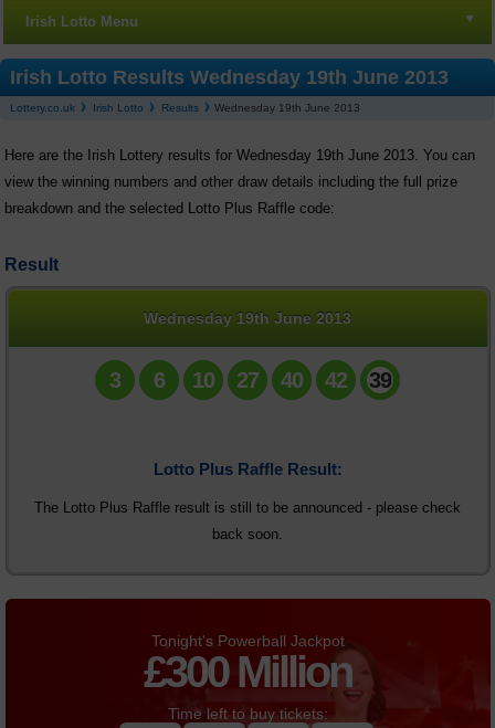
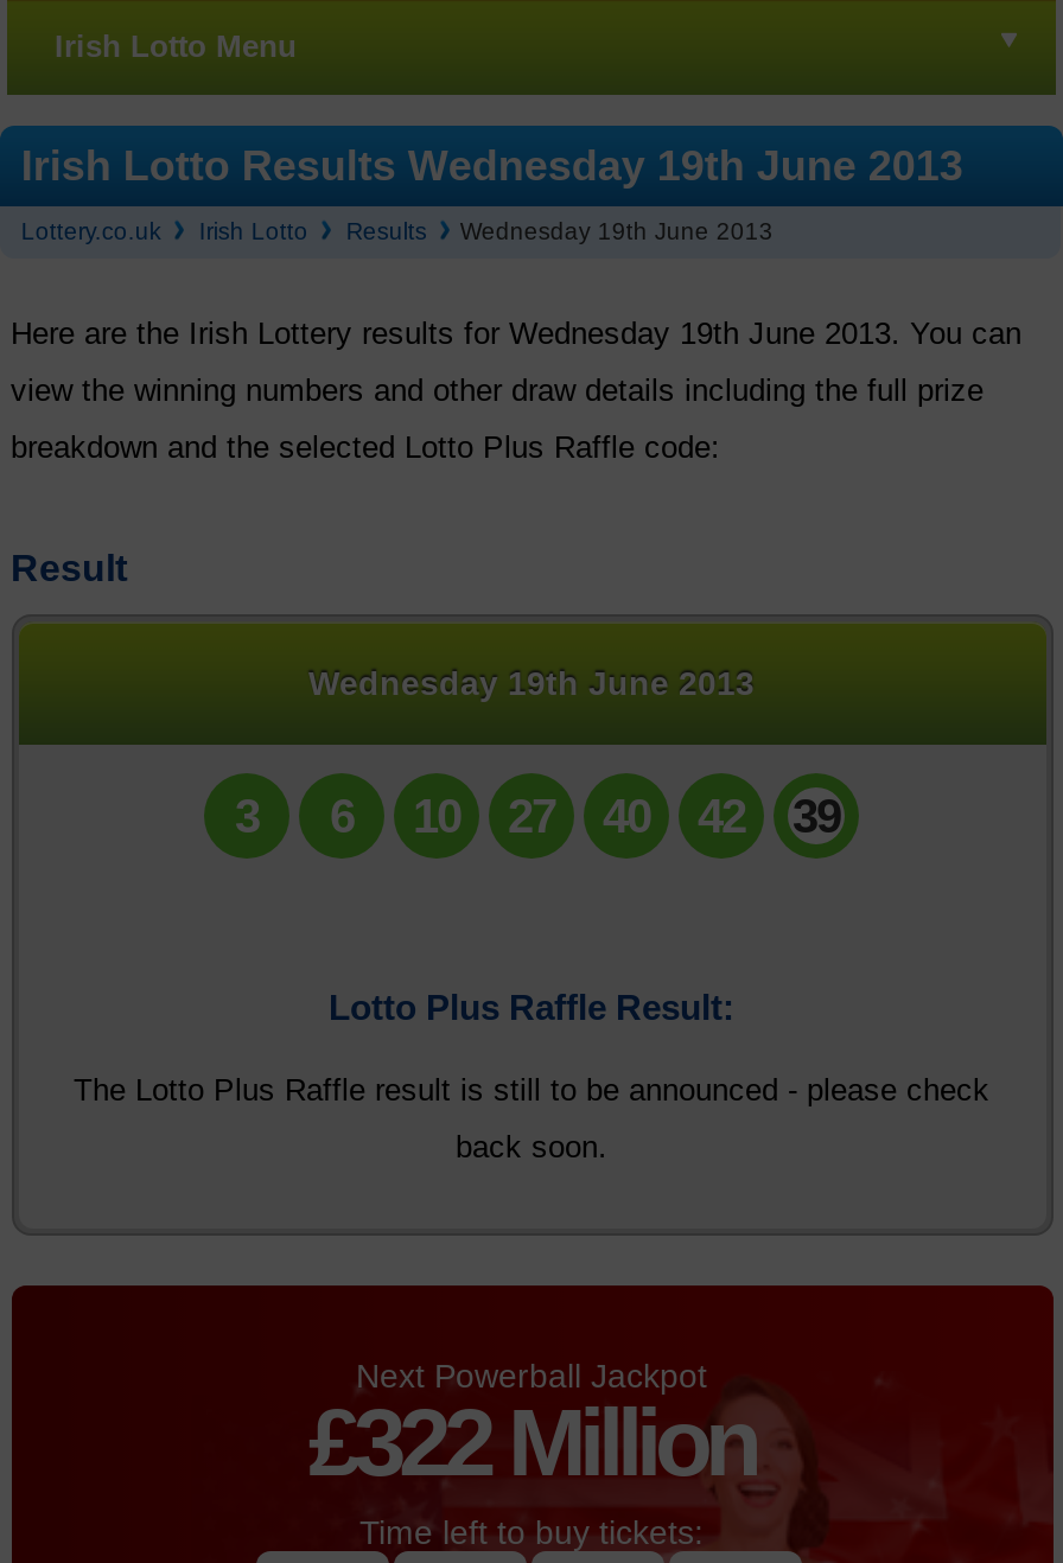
[151,632,344,650] Tonight's Powerball Jackpot -> [356,1357,707,1395] Next Powerball Jackpot
[144,647,351,696] £300 Million -> [308,1390,755,1494] £322 Million

